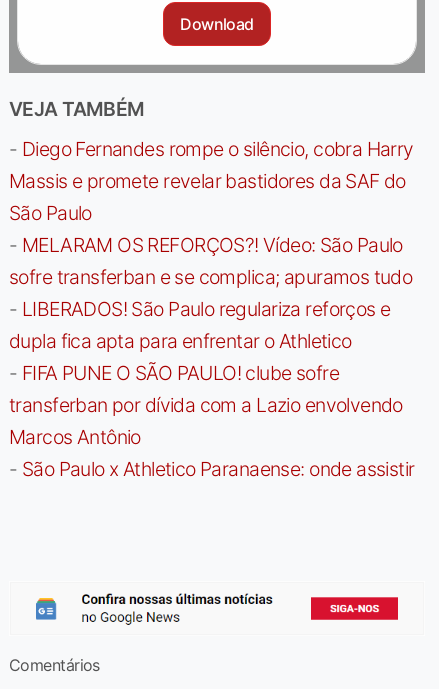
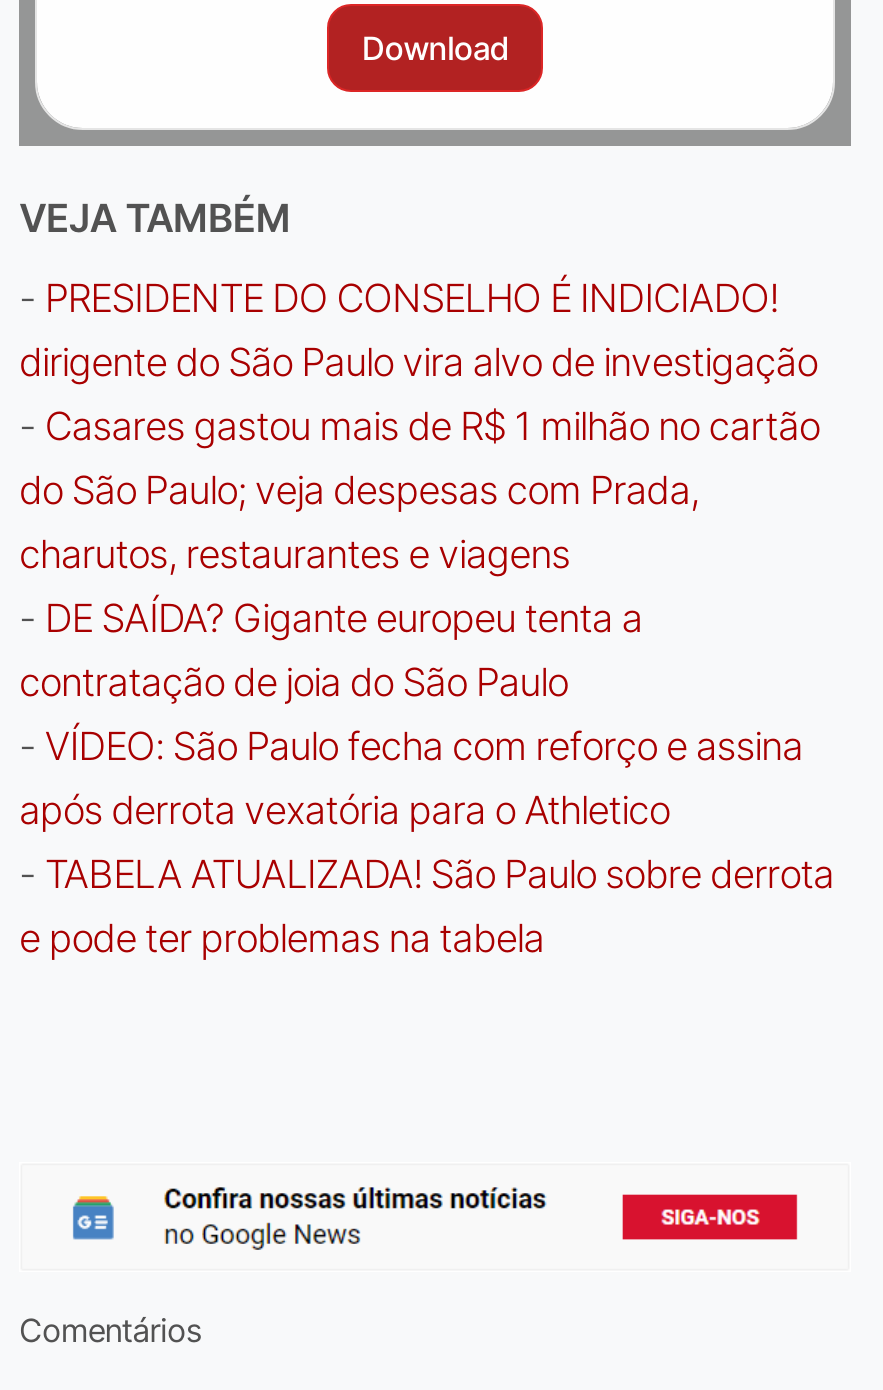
[9,137,414,481] - Diego Fernandes rompe o silêncio, cobra Harry | Massis e promete revelar bastidores da SAF do | São Paulo | - MELARAM OS REFORÇOS?! Vídeo: São Paulo | sofre transferban e se complica; apuramos tudo | - LIBERADOS! São Paulo regulariza reforços e | dupla fica apta para enfrentar o Athletico | - FIFA PUNE O SÃO PAULO! clube sofre | transferban por dívida com a Lazio envolvendo | Marcos Antônio | - São Paulo x Athletico Paranaense: onde assistir -> [19,273,834,961] - PRESIDENTE DO CONSELHO É INDICIADO! | dirigente do São Paulo vira alvo de investigação | - Casares gastou mais de R$ 1 milhão no cartão | do São Paulo; veja despesas com Prada, | charutos, restaurantes e viagens | - DE SAÍDA? Gigante europeu tenta a | contratação de joia do São Paulo | - VÍDEO: São Paulo fecha com reforço e assina | após derrota vexatória para o Athletico | - TABELA ATUALIZADA! São Paulo sobre derrota | e pode ter problemas na tabela

